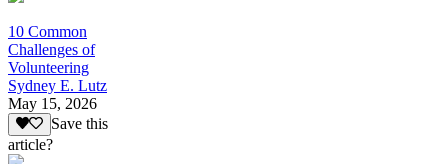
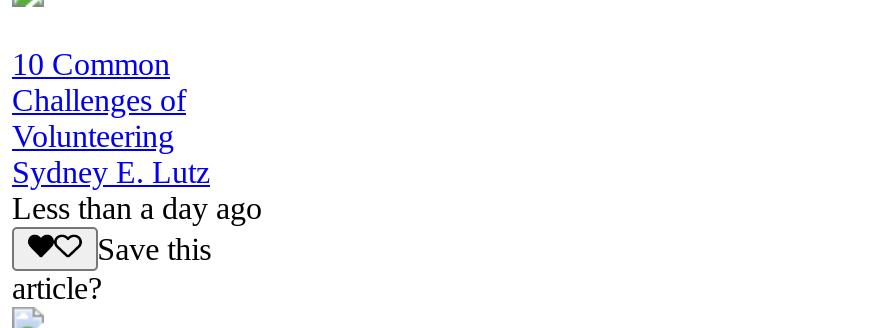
[8,95,97,112] May 15, 2026 -> [12,191,262,225] Less than a day ago

